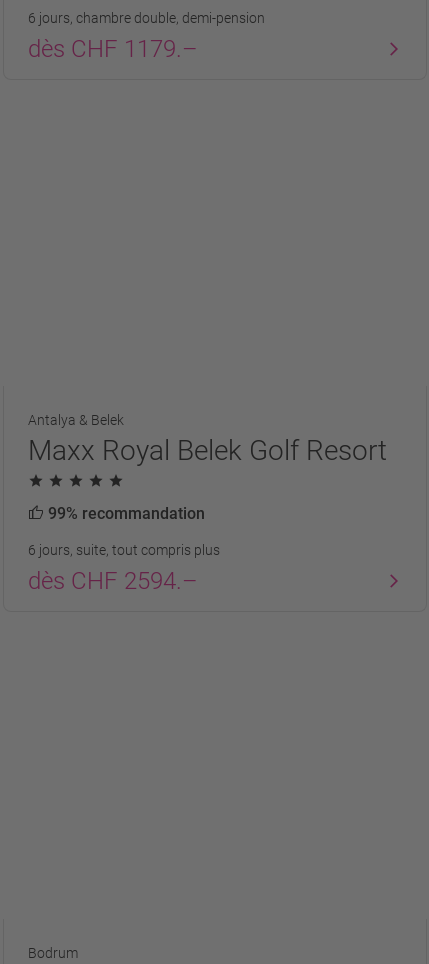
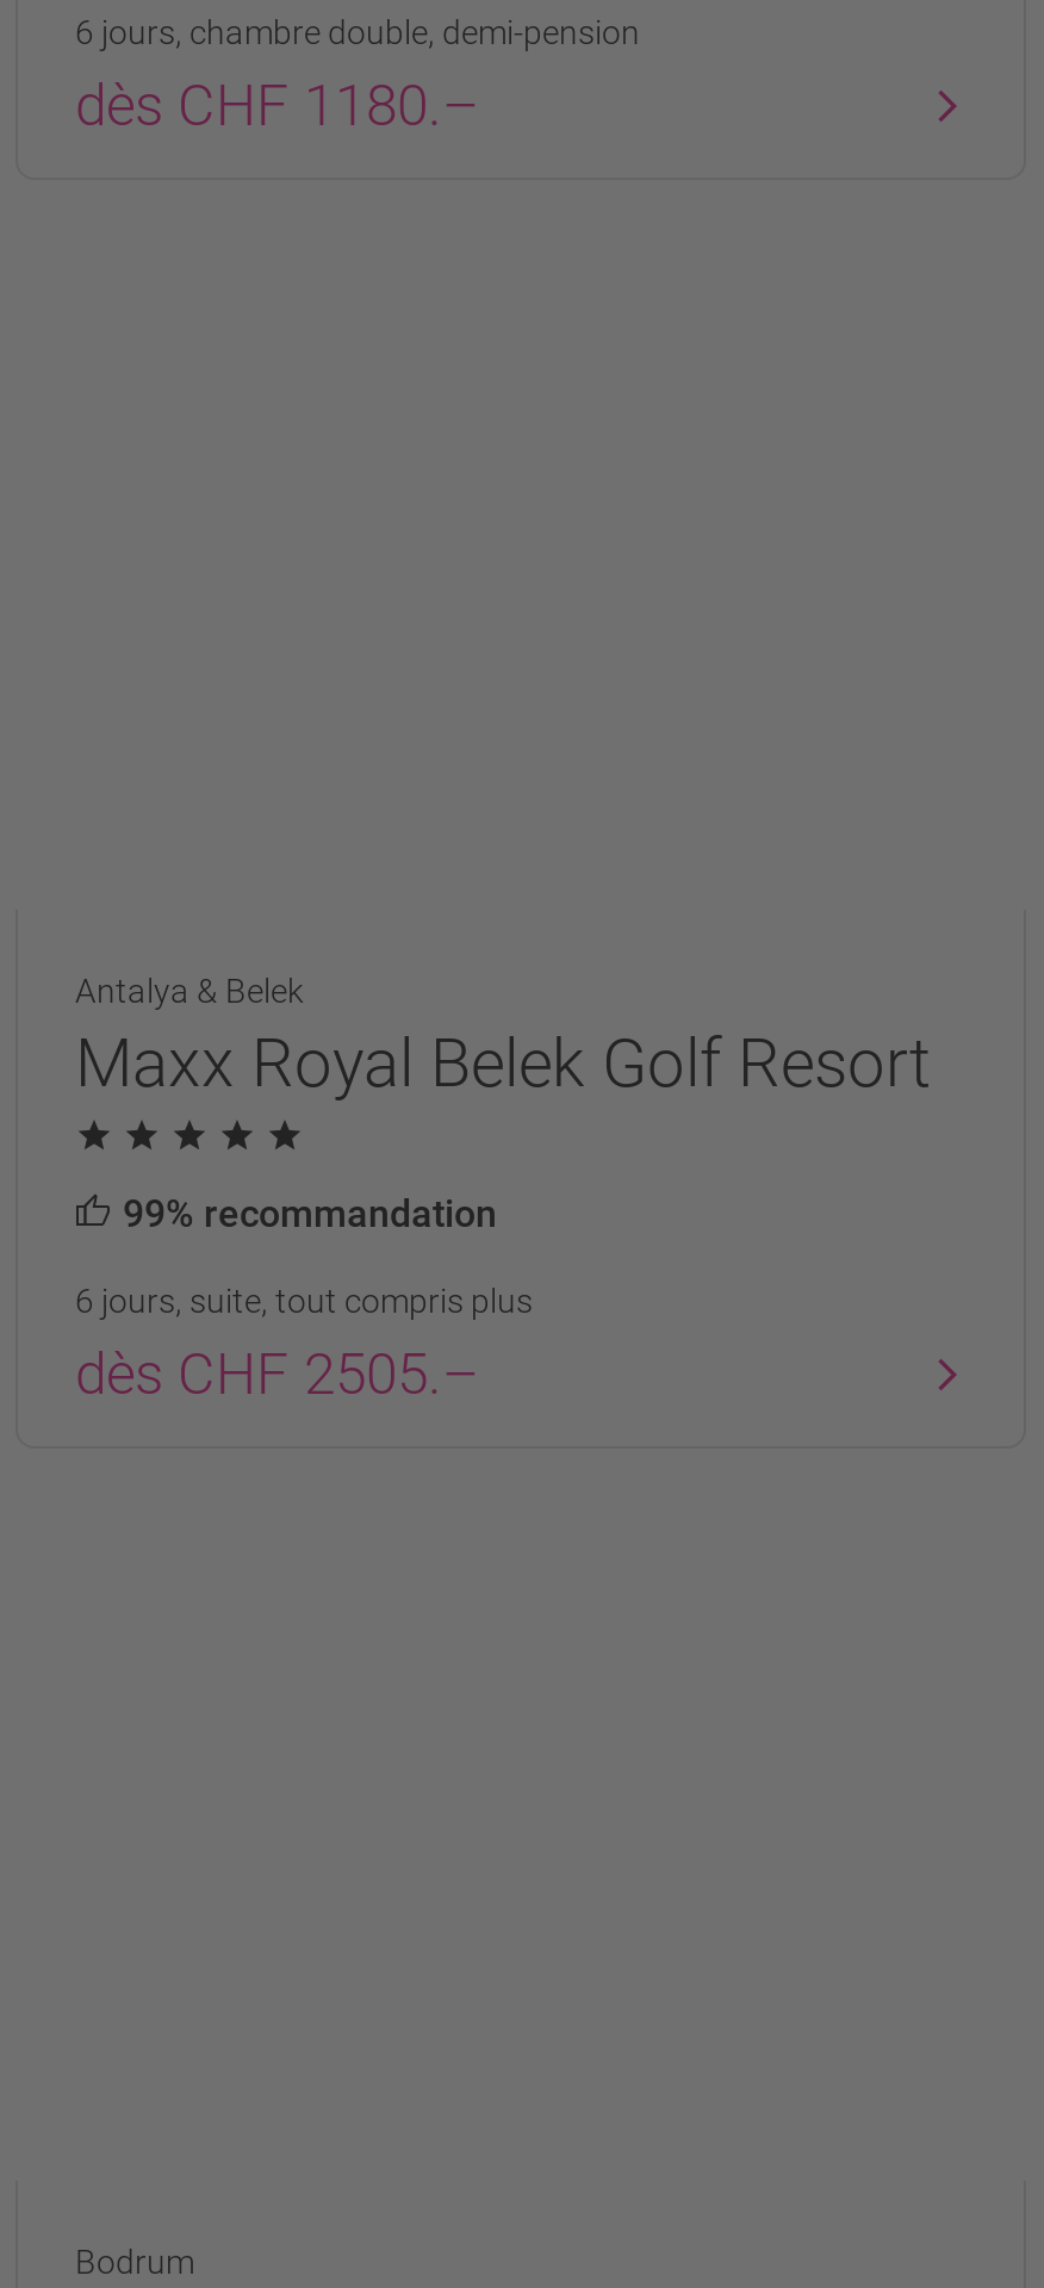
[28,35,198,63] dès CHF 1179.– -> [75,72,480,139] dès CHF 1180.–
[28,567,198,595] dès CHF 2594.– -> [75,1342,480,1409] dès CHF 2505.–

